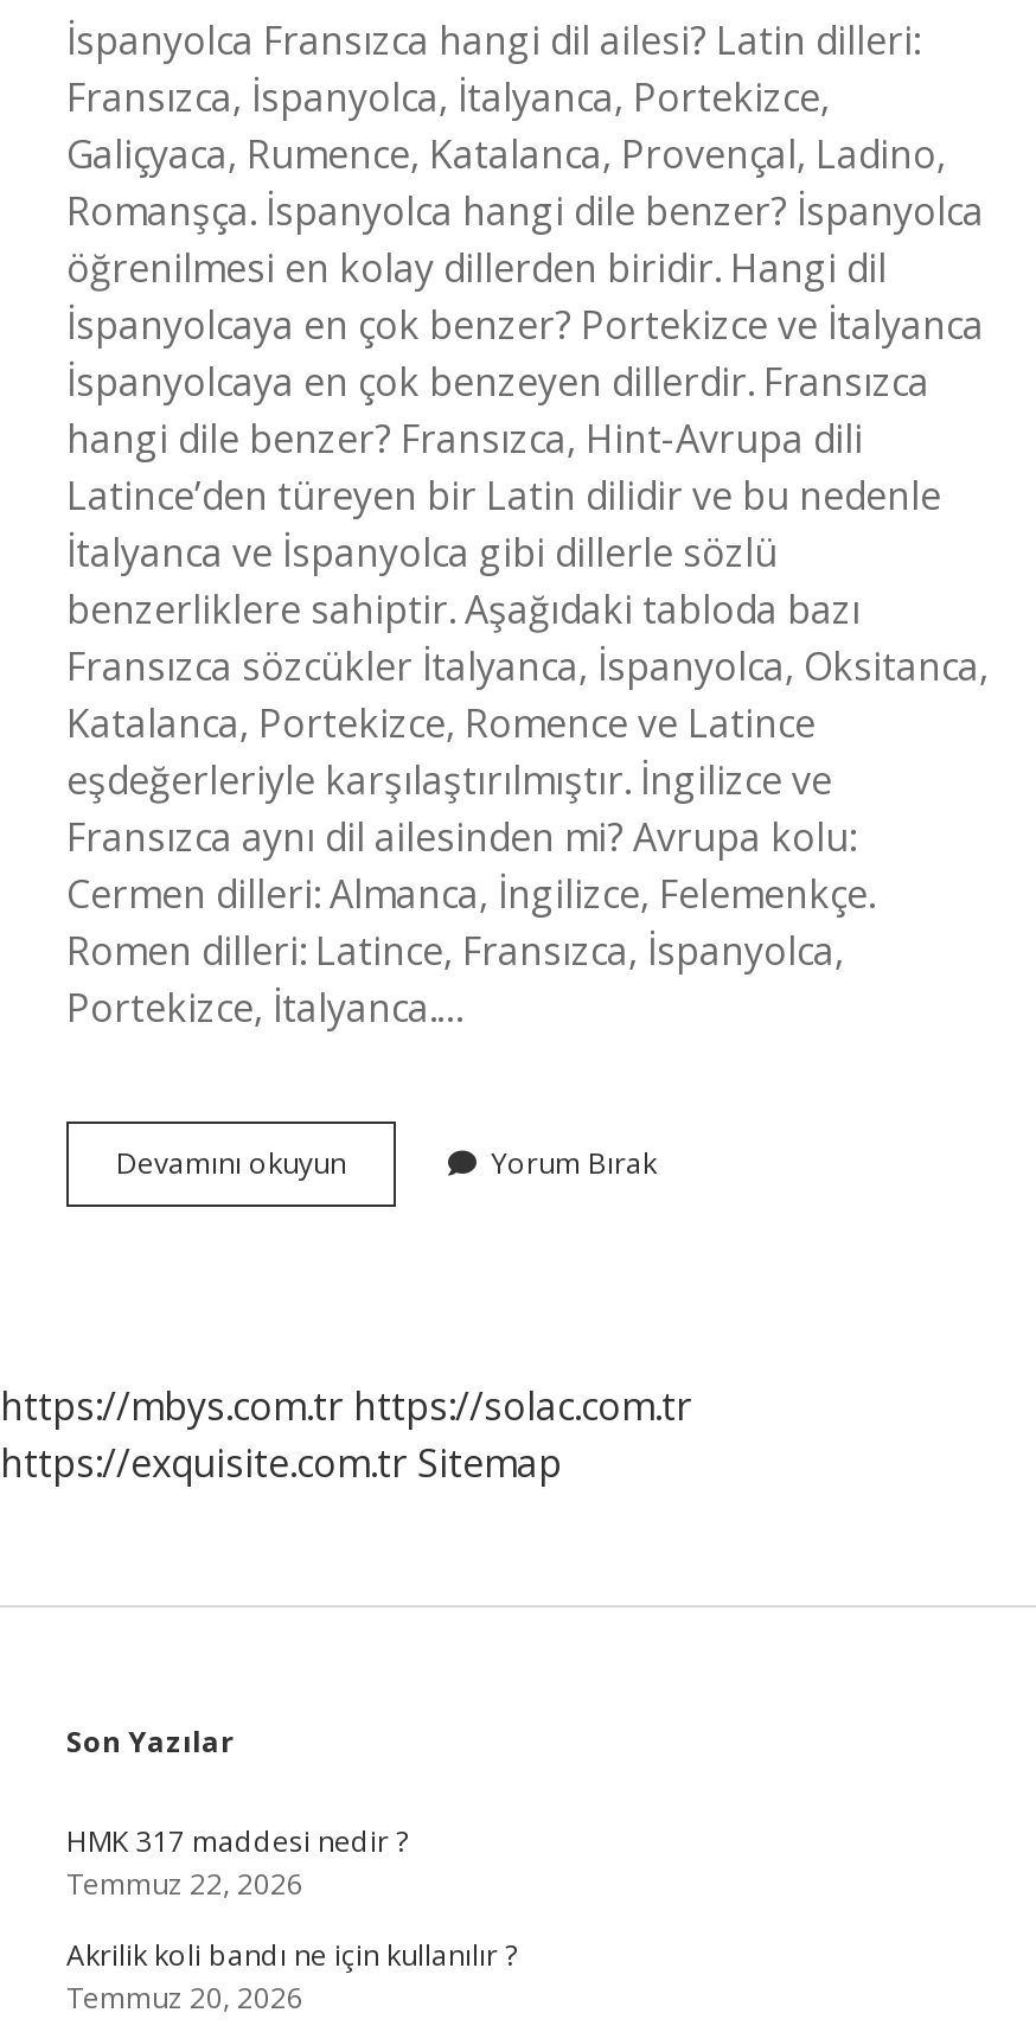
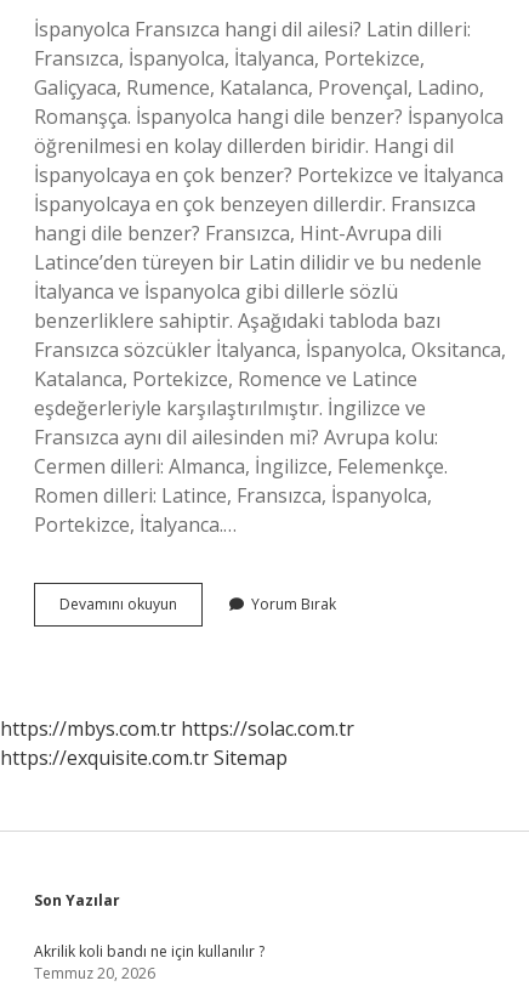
[66,1821,408,1904] HMK 317 maddesi nedir ? | Temmuz 22, 2026 -> none

